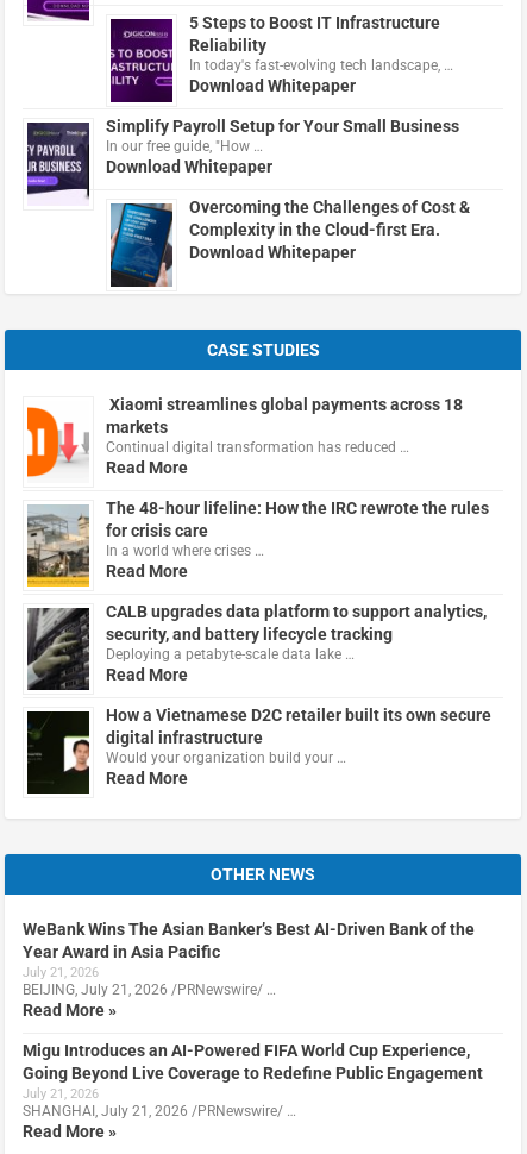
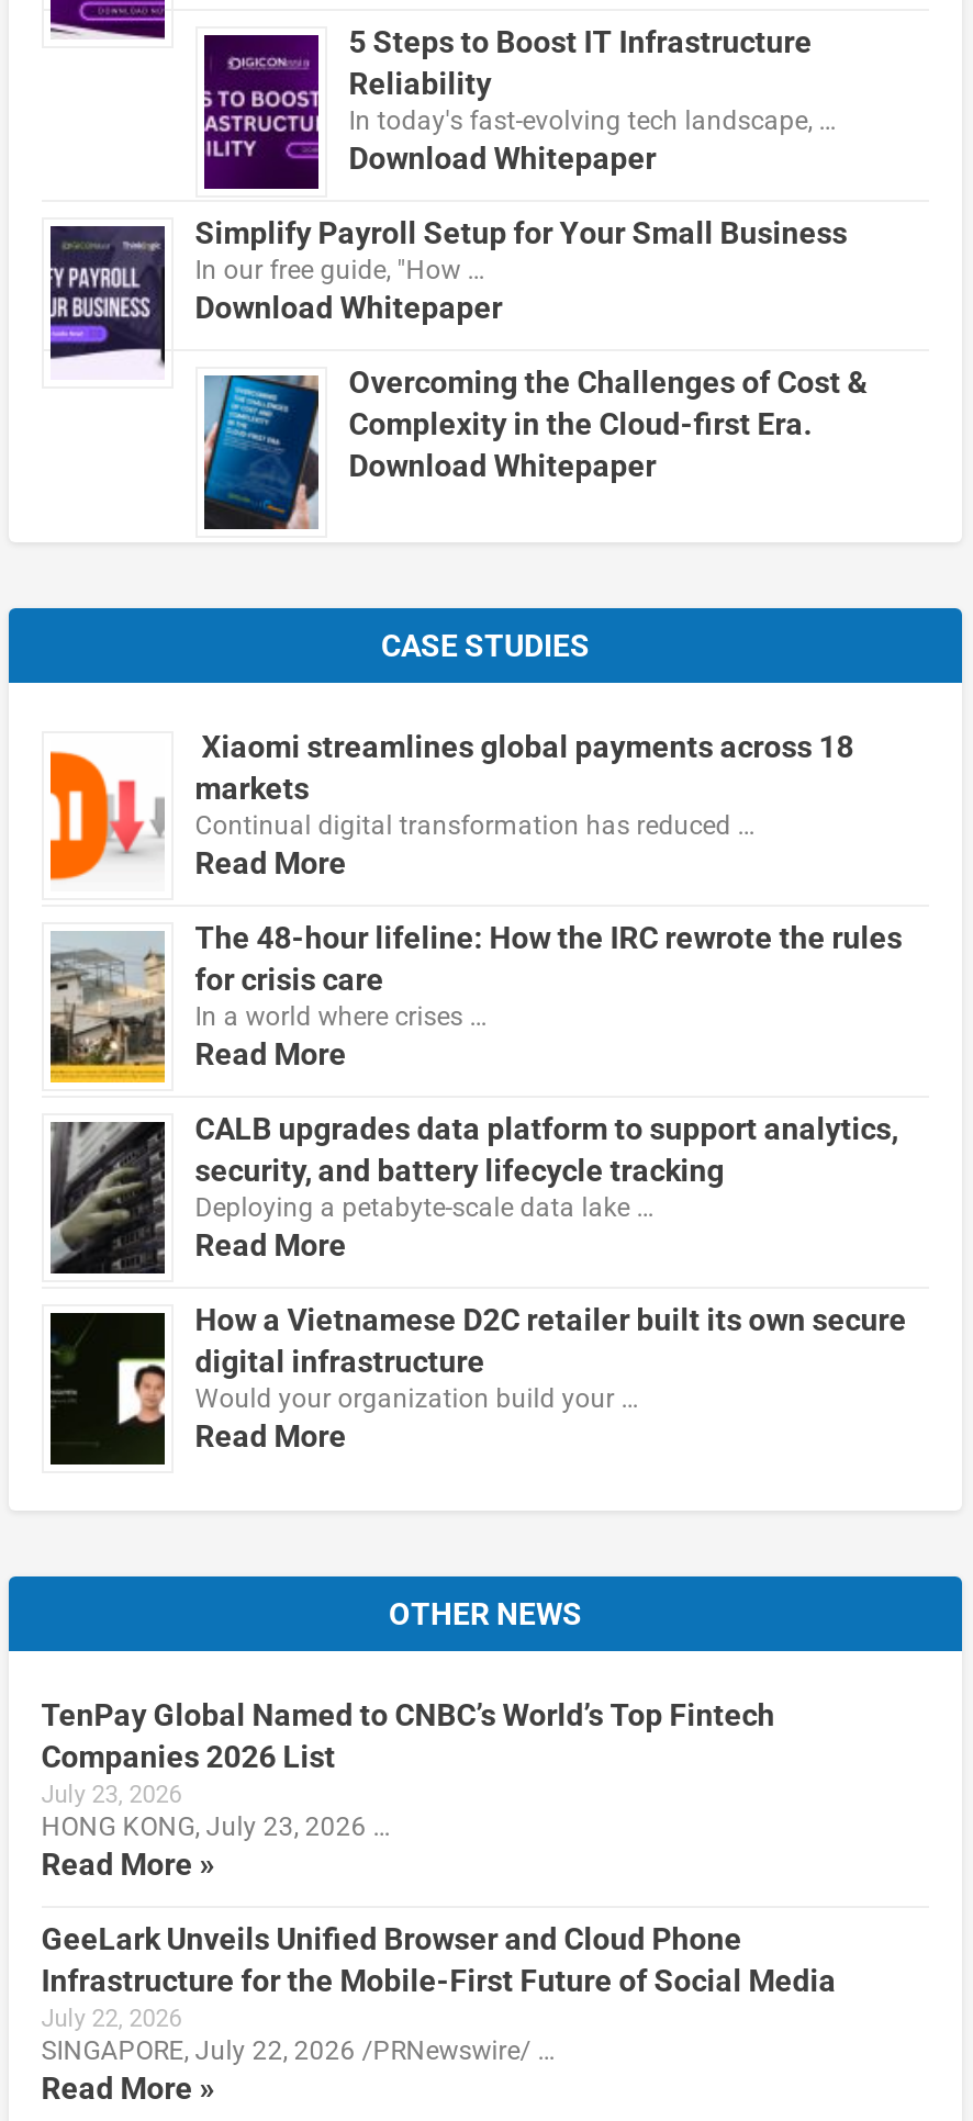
[22,919,474,998] WeBank Wins The Asian Banker’s Best AI-Driven Bank of the | Year Award in Asia Pacific | July 21, 2026 | BEIJING, July 21, 2026 /PRNewswire/ … -> [41,1696,775,1841] TenPay Global Named to CNBC’s World’s Top Fintech | Companies 2026 List | July 23, 2026 | HONG KONG, July 23, 2026 …
[22,1041,483,1119] Migu Introduces an AI-Powered FIFA World Cup Experience, | Going Beyond Live Coverage to Redefine Public Engagement | July 21, 2026 | SHANGHAI, July 21, 2026 /PRNewswire/ … -> [41,1920,836,2065] GeeLark Unveils Unified Browser and Cloud Phone | Infrastructure for the Mobile-First Future of Social Media | July 22, 2026 | SINGAPORE, July 22, 2026 /PRNewswire/ …

